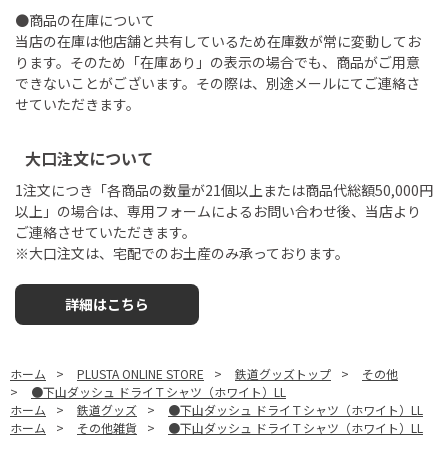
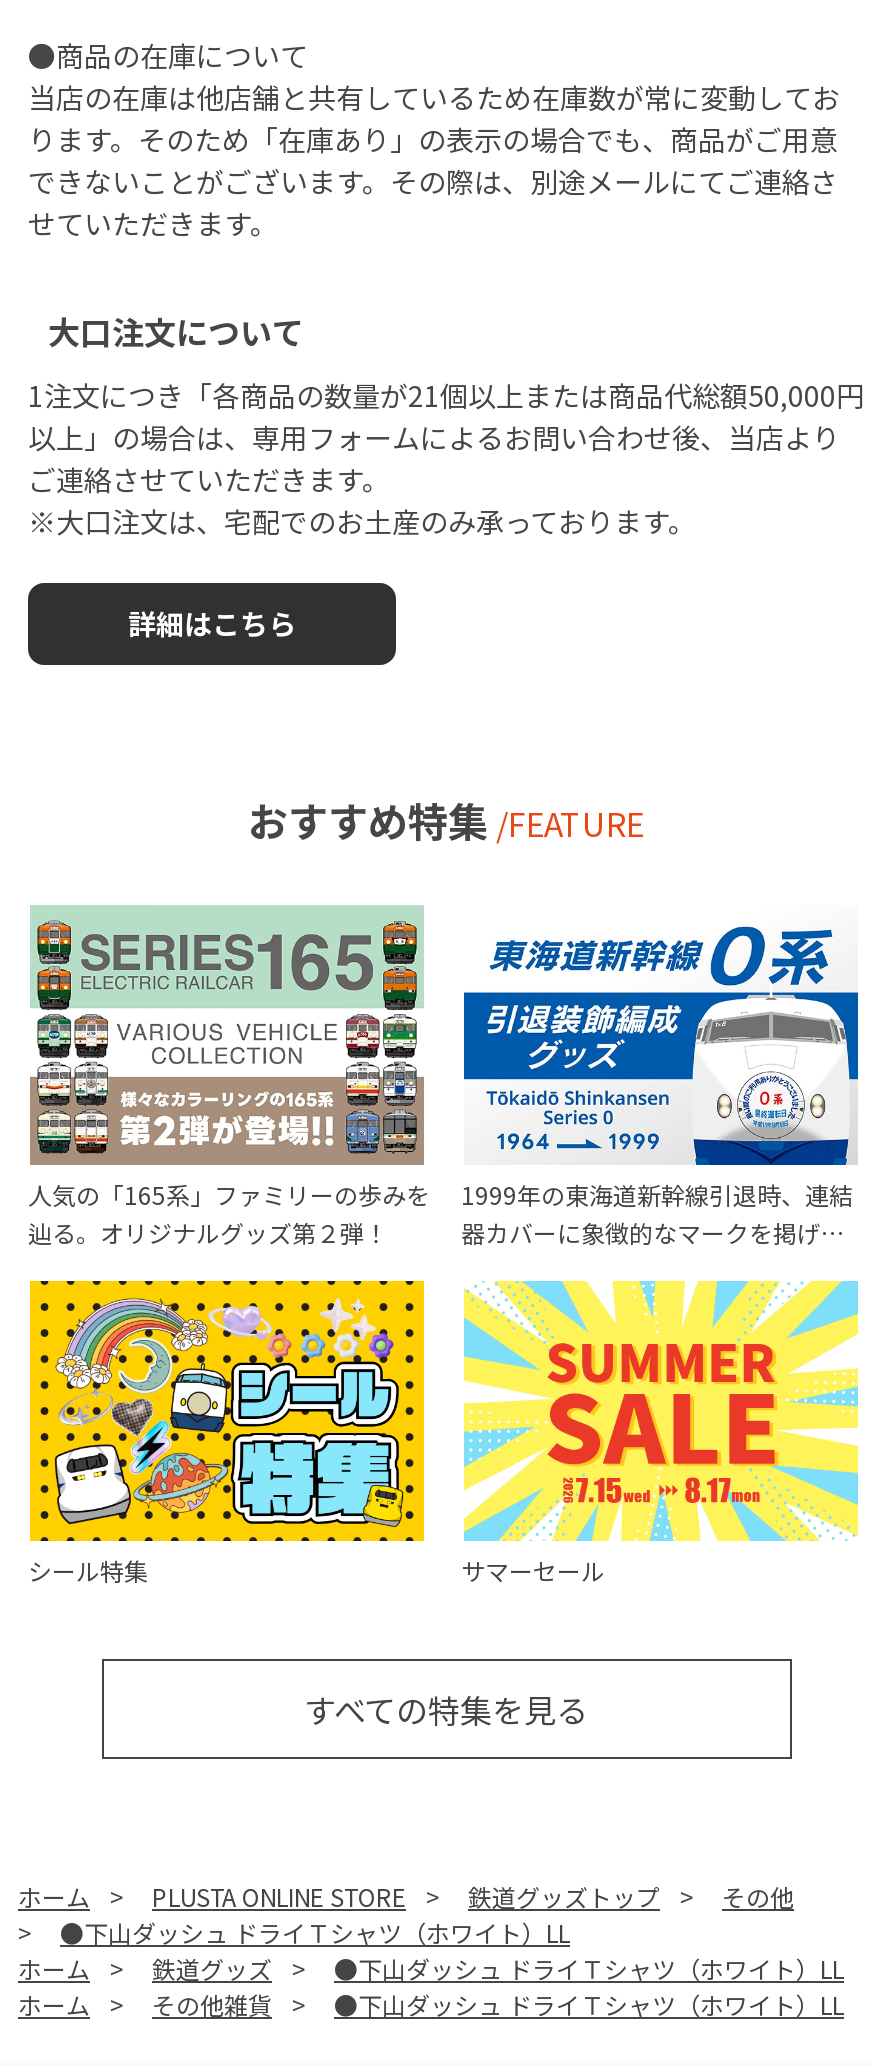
none -> [28,905,430,1249] [image] | 人気の「165系」ファミリーの歩みを | 辿る。オリジナルグッズ第２弾！
none -> [28,1279,605,1733] [image] | シール特集 | サマーセール | すべての特集を見る
none -> [248,791,644,849] おすすめ特集/FEATURE
none -> [461,925,860,1249] [image] | 1999年の東海道新幹線引退時、連結 | 器カバーに象徴的なマークを掲げ…
none -> [462,1279,860,1543] [image]

